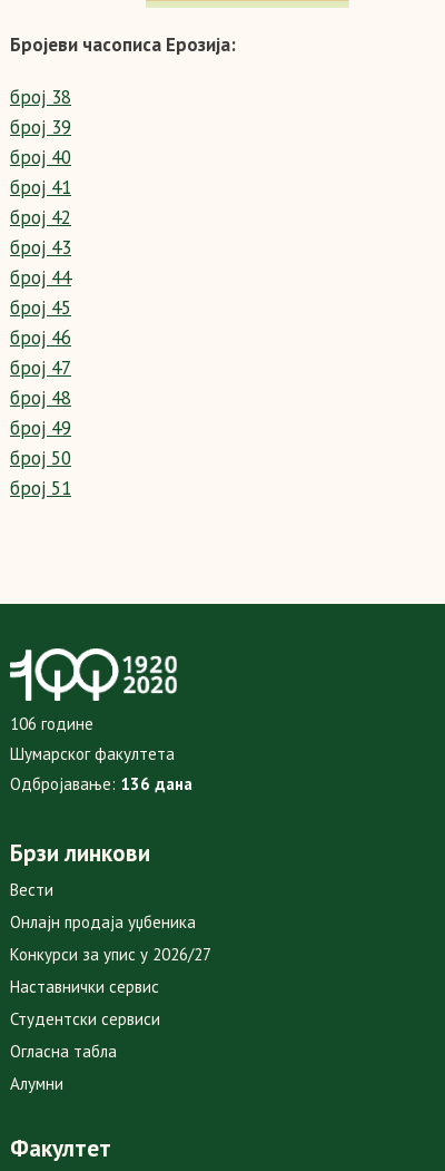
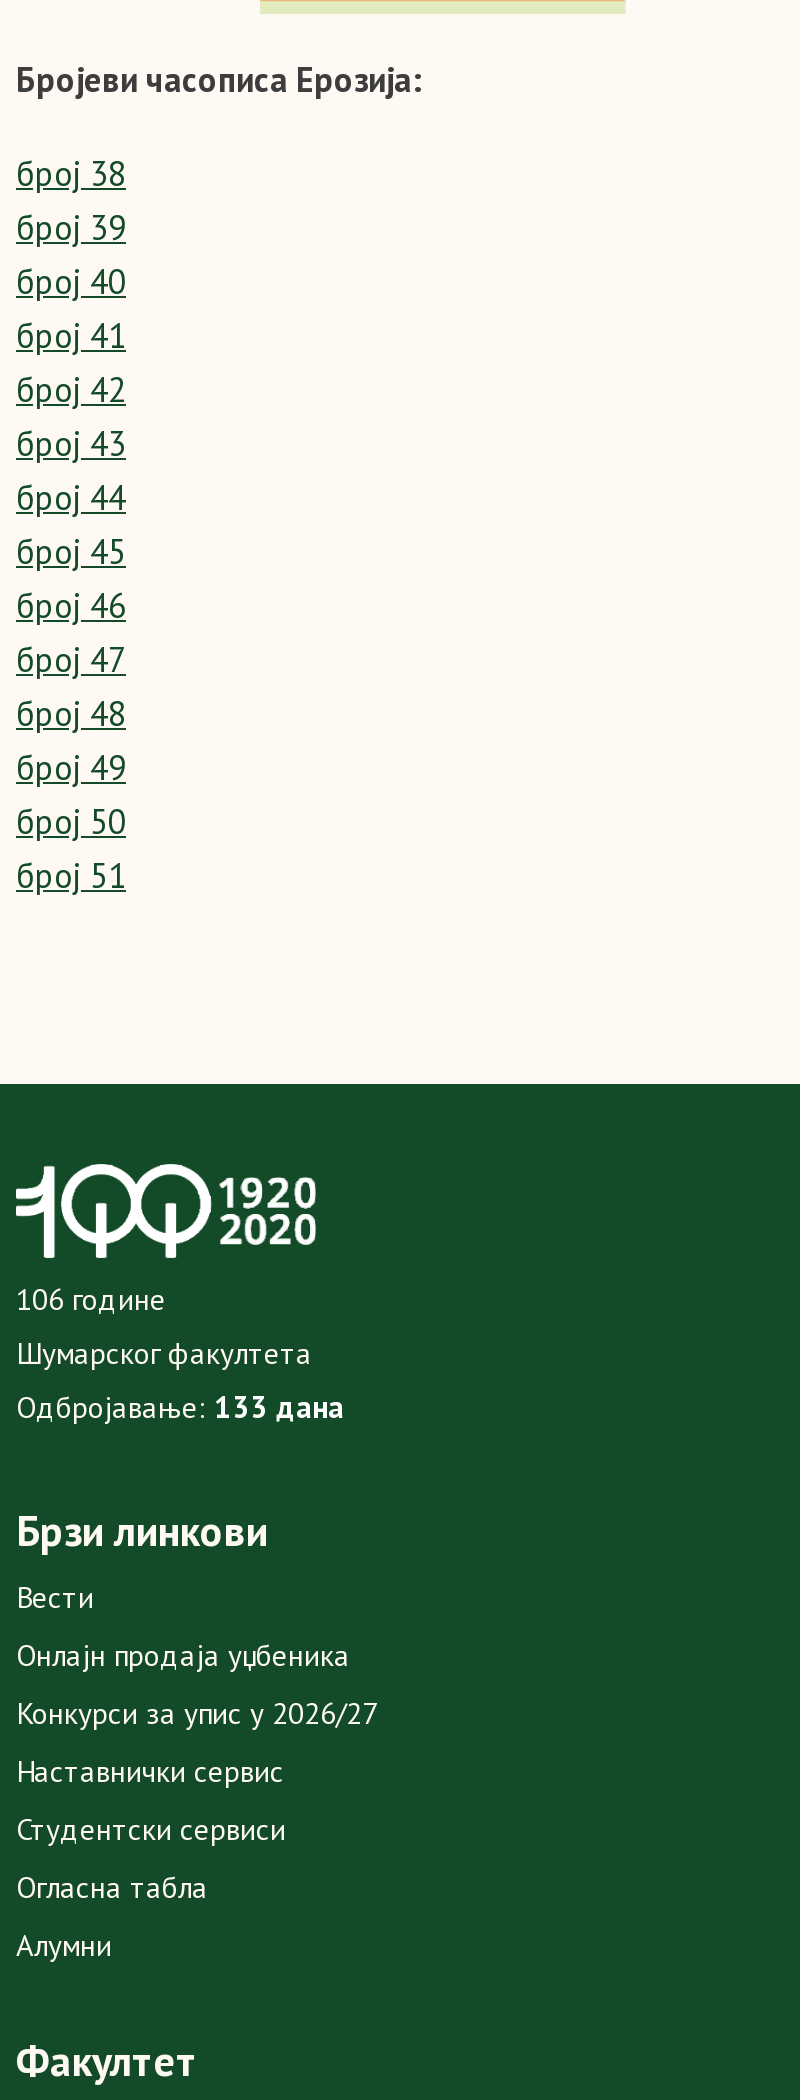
[10,774,192,795] Одбројавање: 136 дана -> [16,1389,344,1427] Одбројавање: 133 дана

